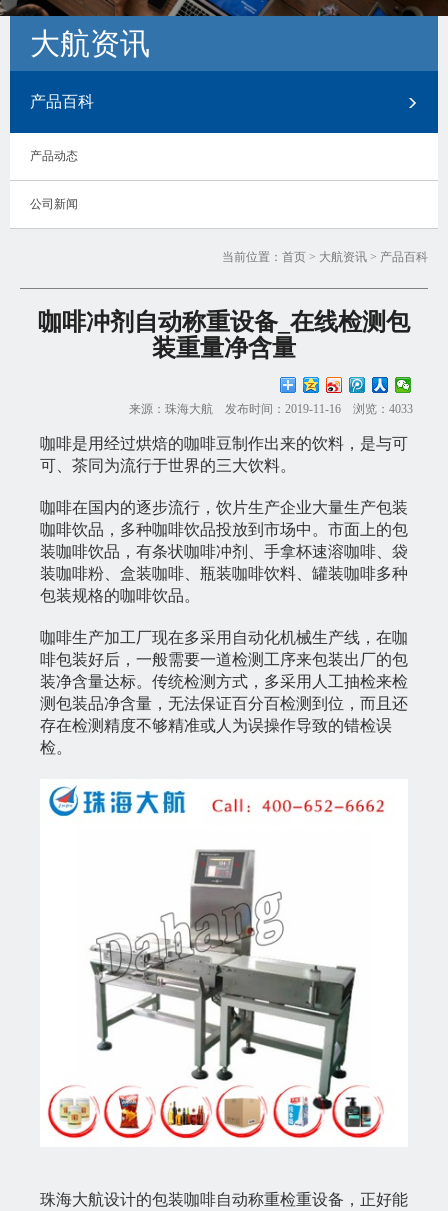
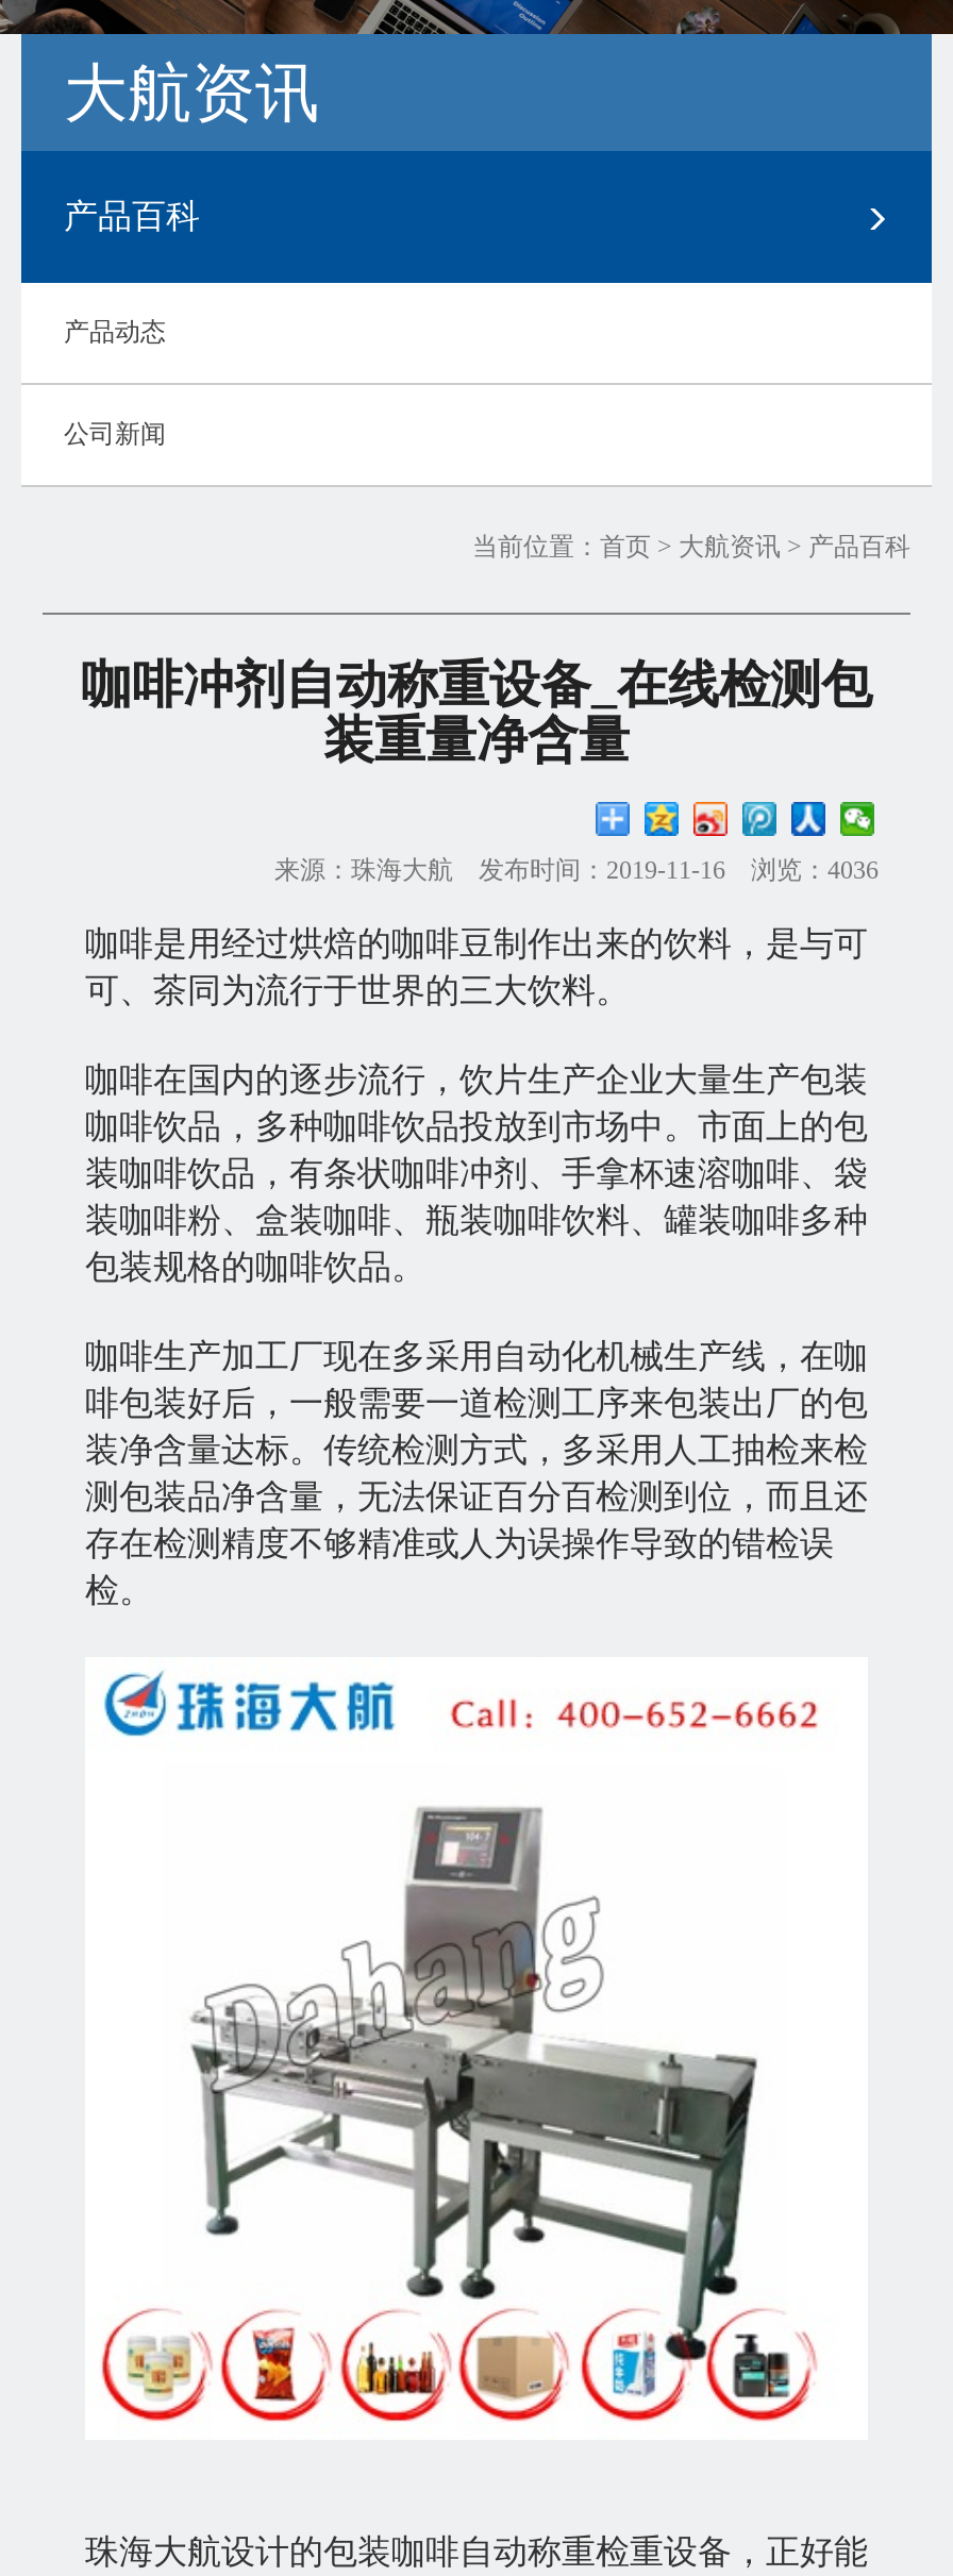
[129,402,413,416] 来源：珠海大航 发布时间：2019-11-16 浏览：4033 -> [274,854,879,884] 来源：珠海大航 发布时间：2019-11-16 浏览：4036

